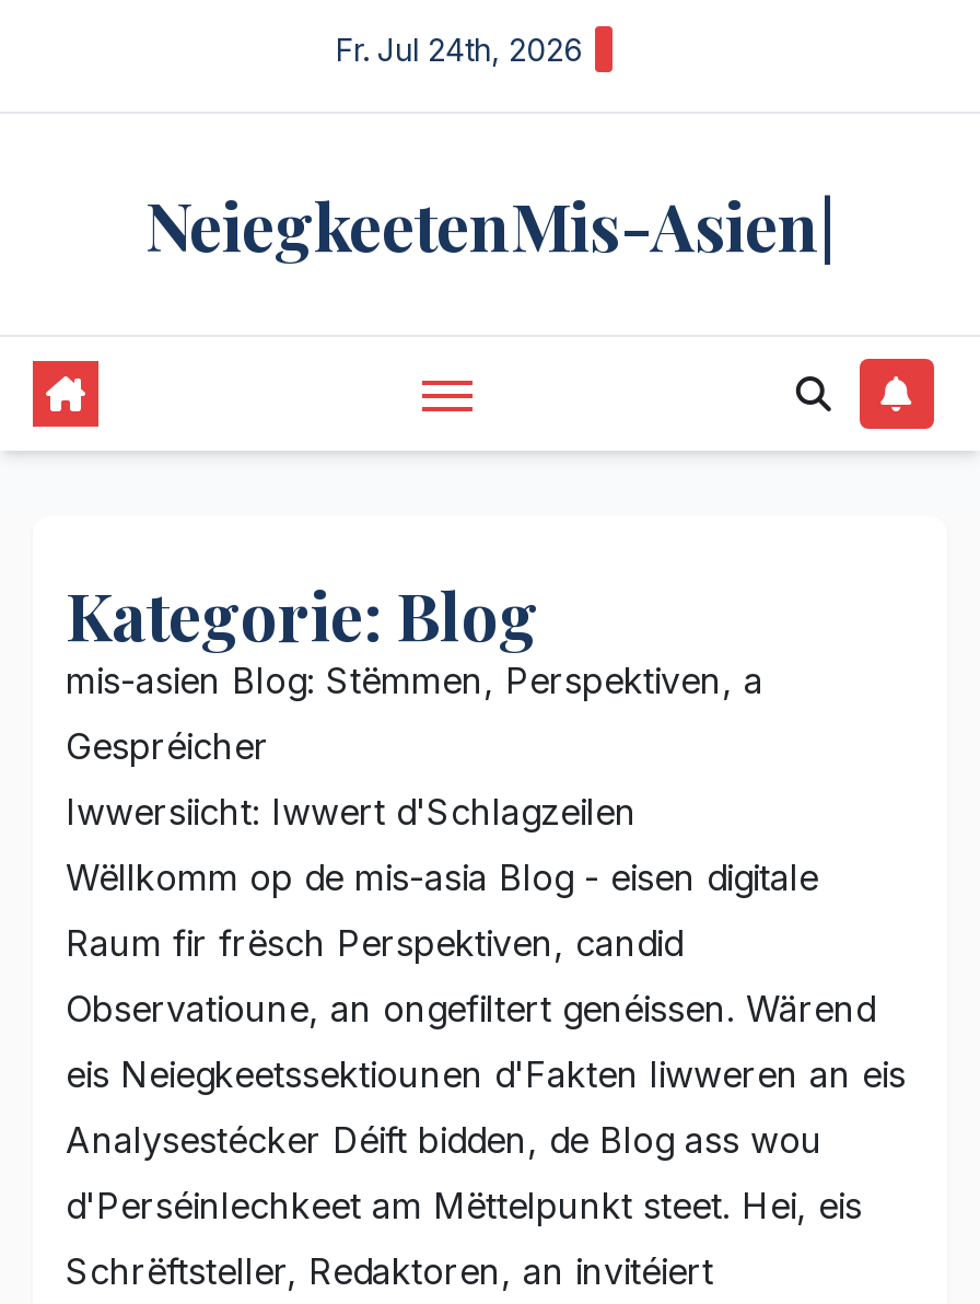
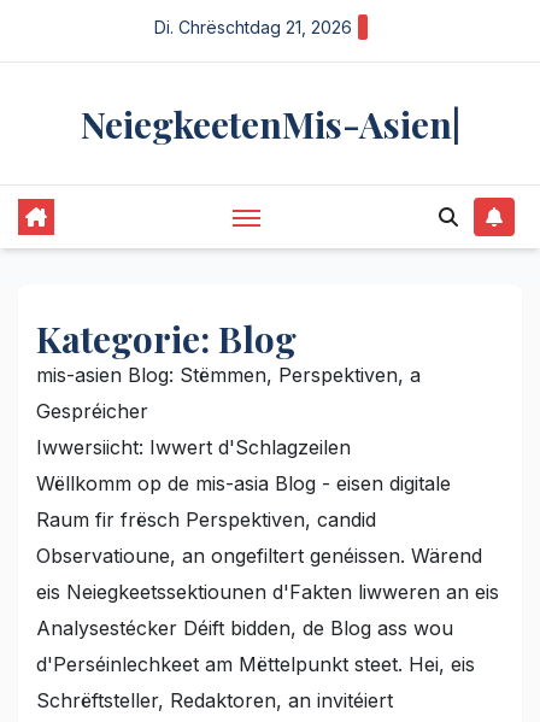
[336,31,583,68] Fr. Jul 24th, 2026 -> [154,17,352,37] Di. Chrëschtdag 21, 2026

